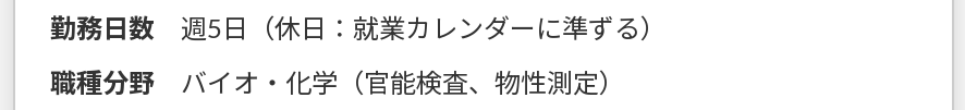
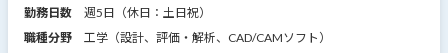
[181,12,667,44] 週5日（休日：就業カレンダーに準ずる） -> [84,5,211,20] 週5日（休日：土日祝）
[181,66,625,99] バイオ・化学（官能検査、物性測定） -> [84,30,331,45] 工学（設計、評価・解析、CAD/CAMソフト）

